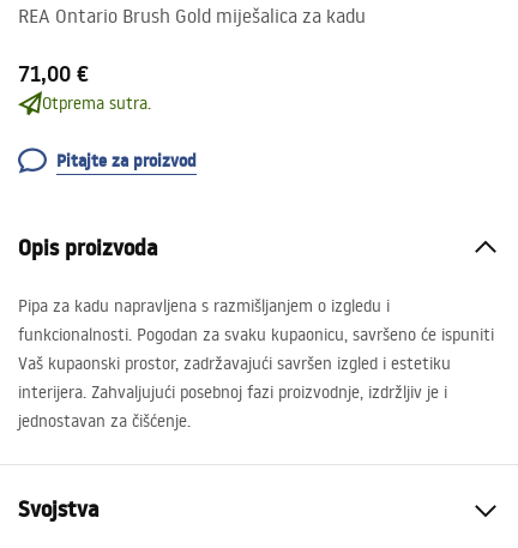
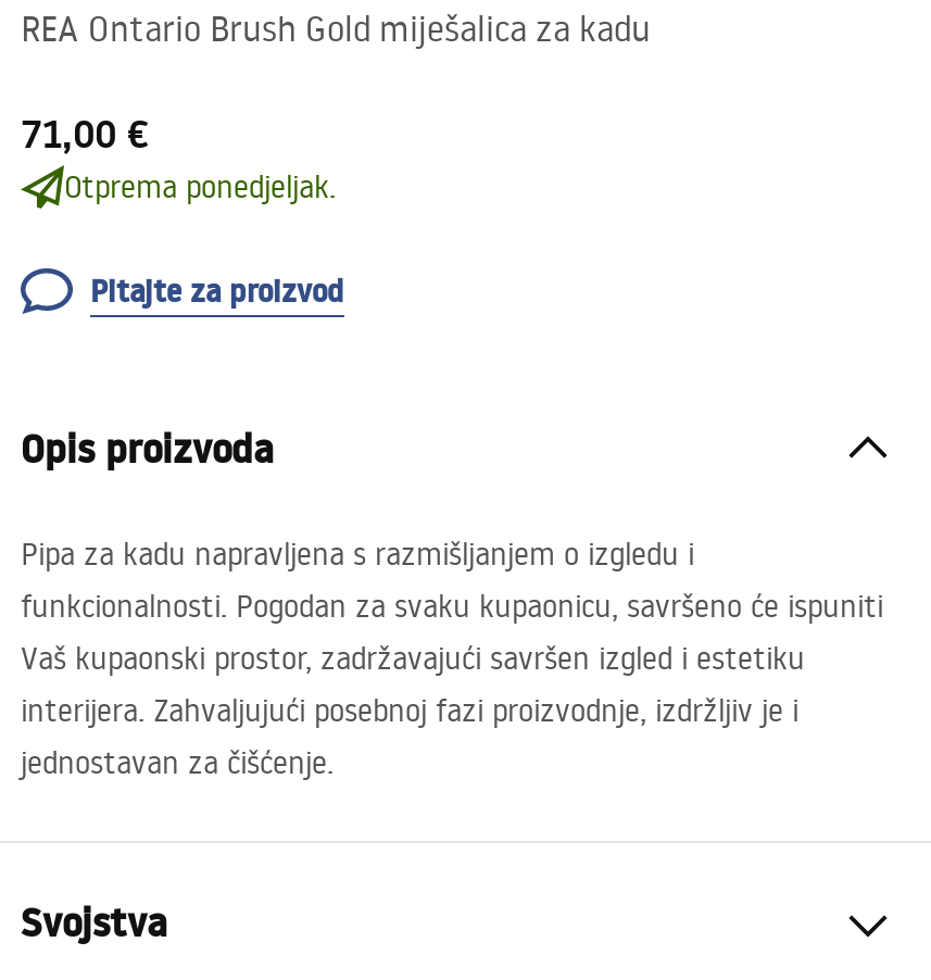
[42,92,151,114] Otprema sutra. -> [64,167,336,206] Otprema ponedjeljak.

